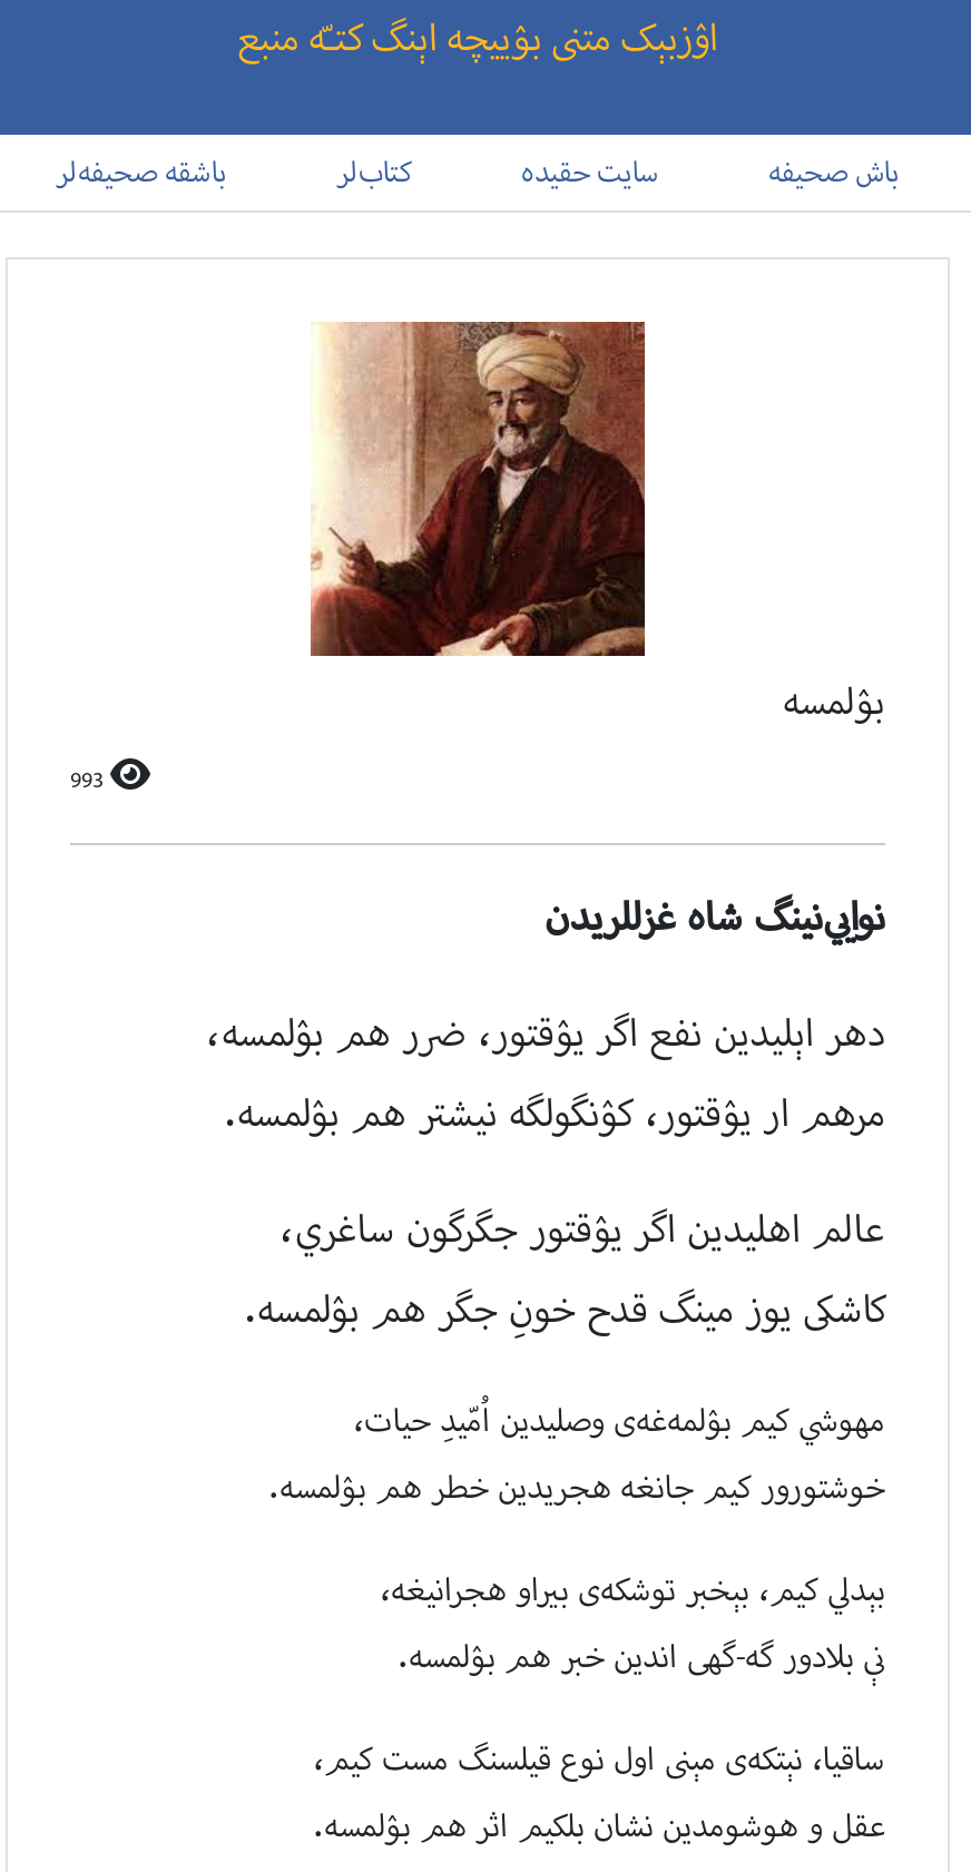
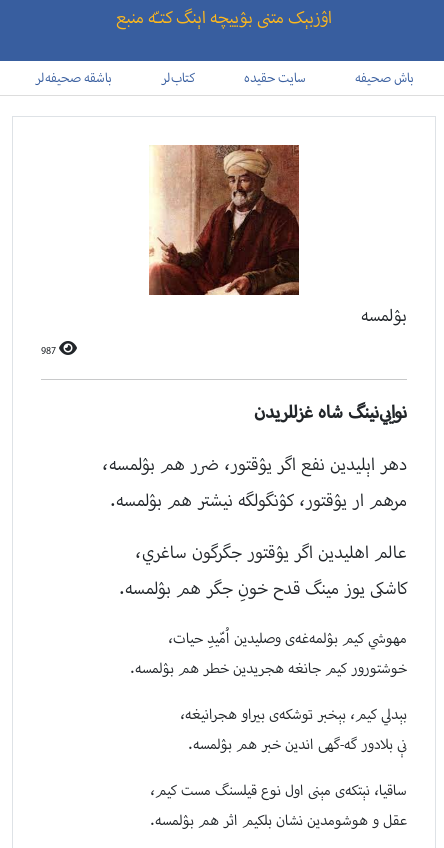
[70,765,104,798] 993 -> [41,344,56,359] 987

